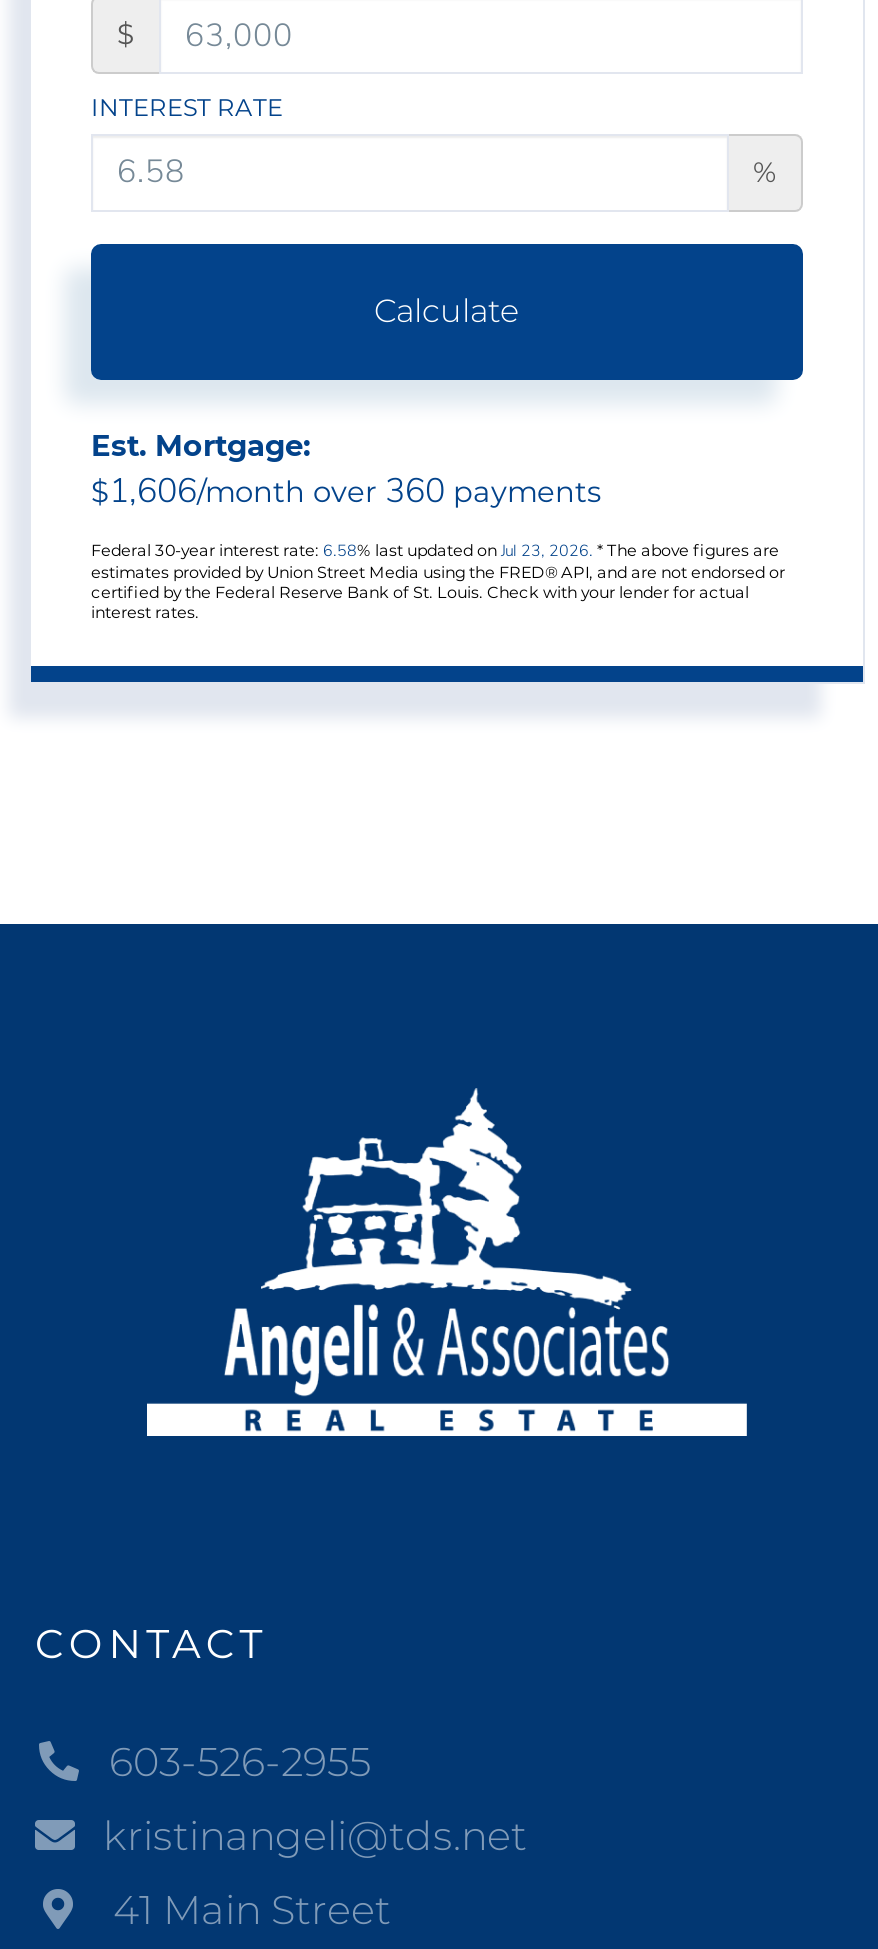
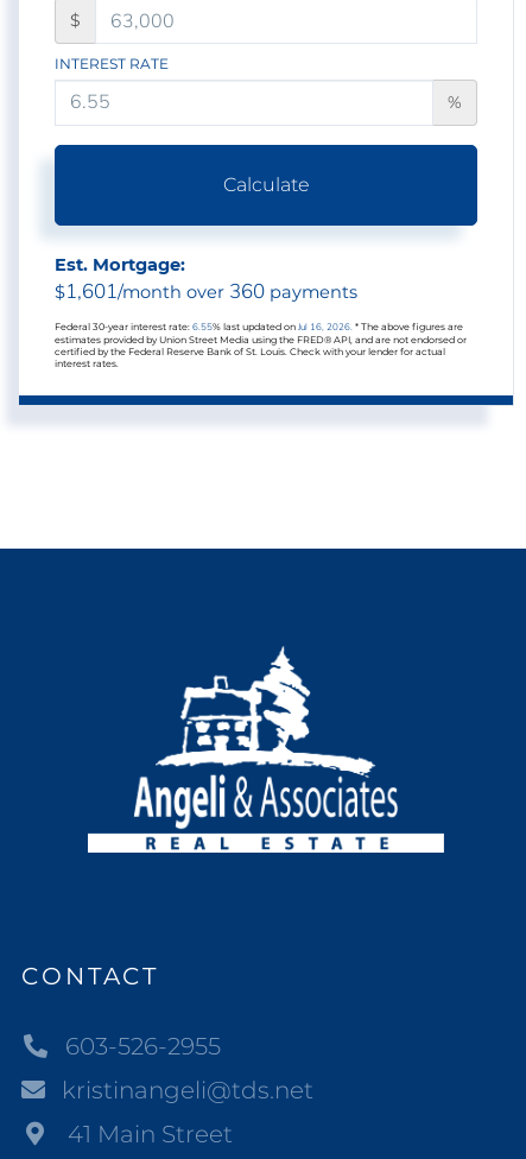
[91,469,601,515] $1,606/month over 360 payments -> [55,278,357,306] $1,601/month over 360 payments
[91,541,779,563] Federal 30-year interest rate: 6.58% last updated on Jul 23, 2026. * The above figures are -> [55,321,463,334] Federal 30-year interest rate: 6.55% last updated on Jul 16, 2026. * The above figures are

